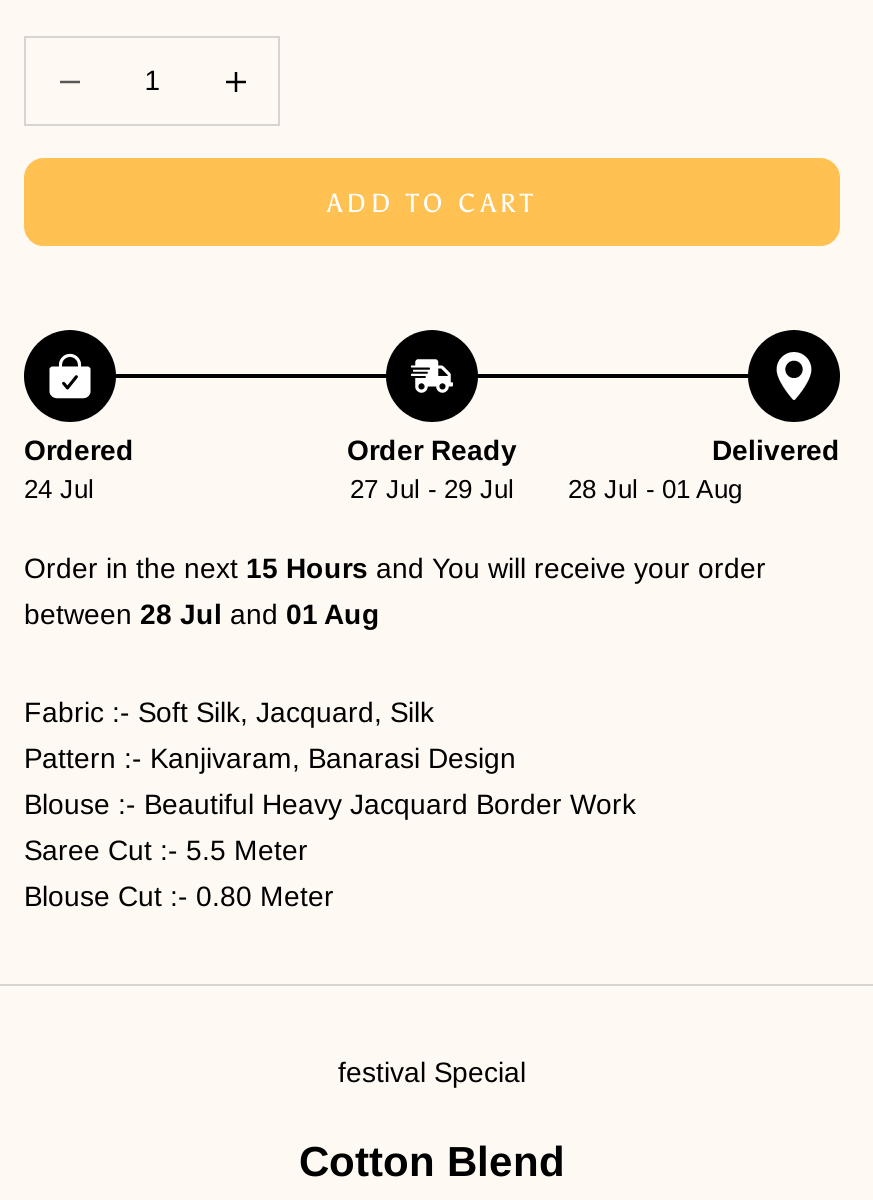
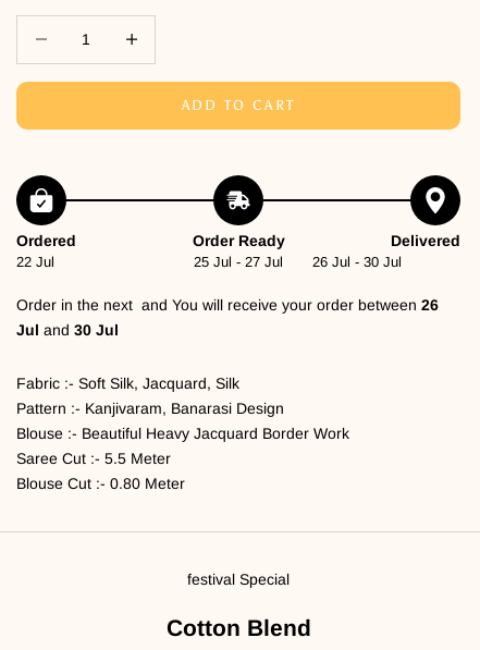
[24,475,94,505] 24 Jul -> [16,253,54,270] 22 Jul
[350,475,514,505] 27 Jul - 29 Jul -> [194,253,283,270] 25 Jul - 27 Jul
[568,475,742,505] 28 Jul - 01 Aug -> [312,253,402,270] 26 Jul - 30 Jul
[24,553,766,631] Order in the next 15 Hours and You will receive your order | between 28 Jul and 01 Aug -> [16,296,439,338] Order in the next and You will receive your order between 26 | Jul and 30 Jul

